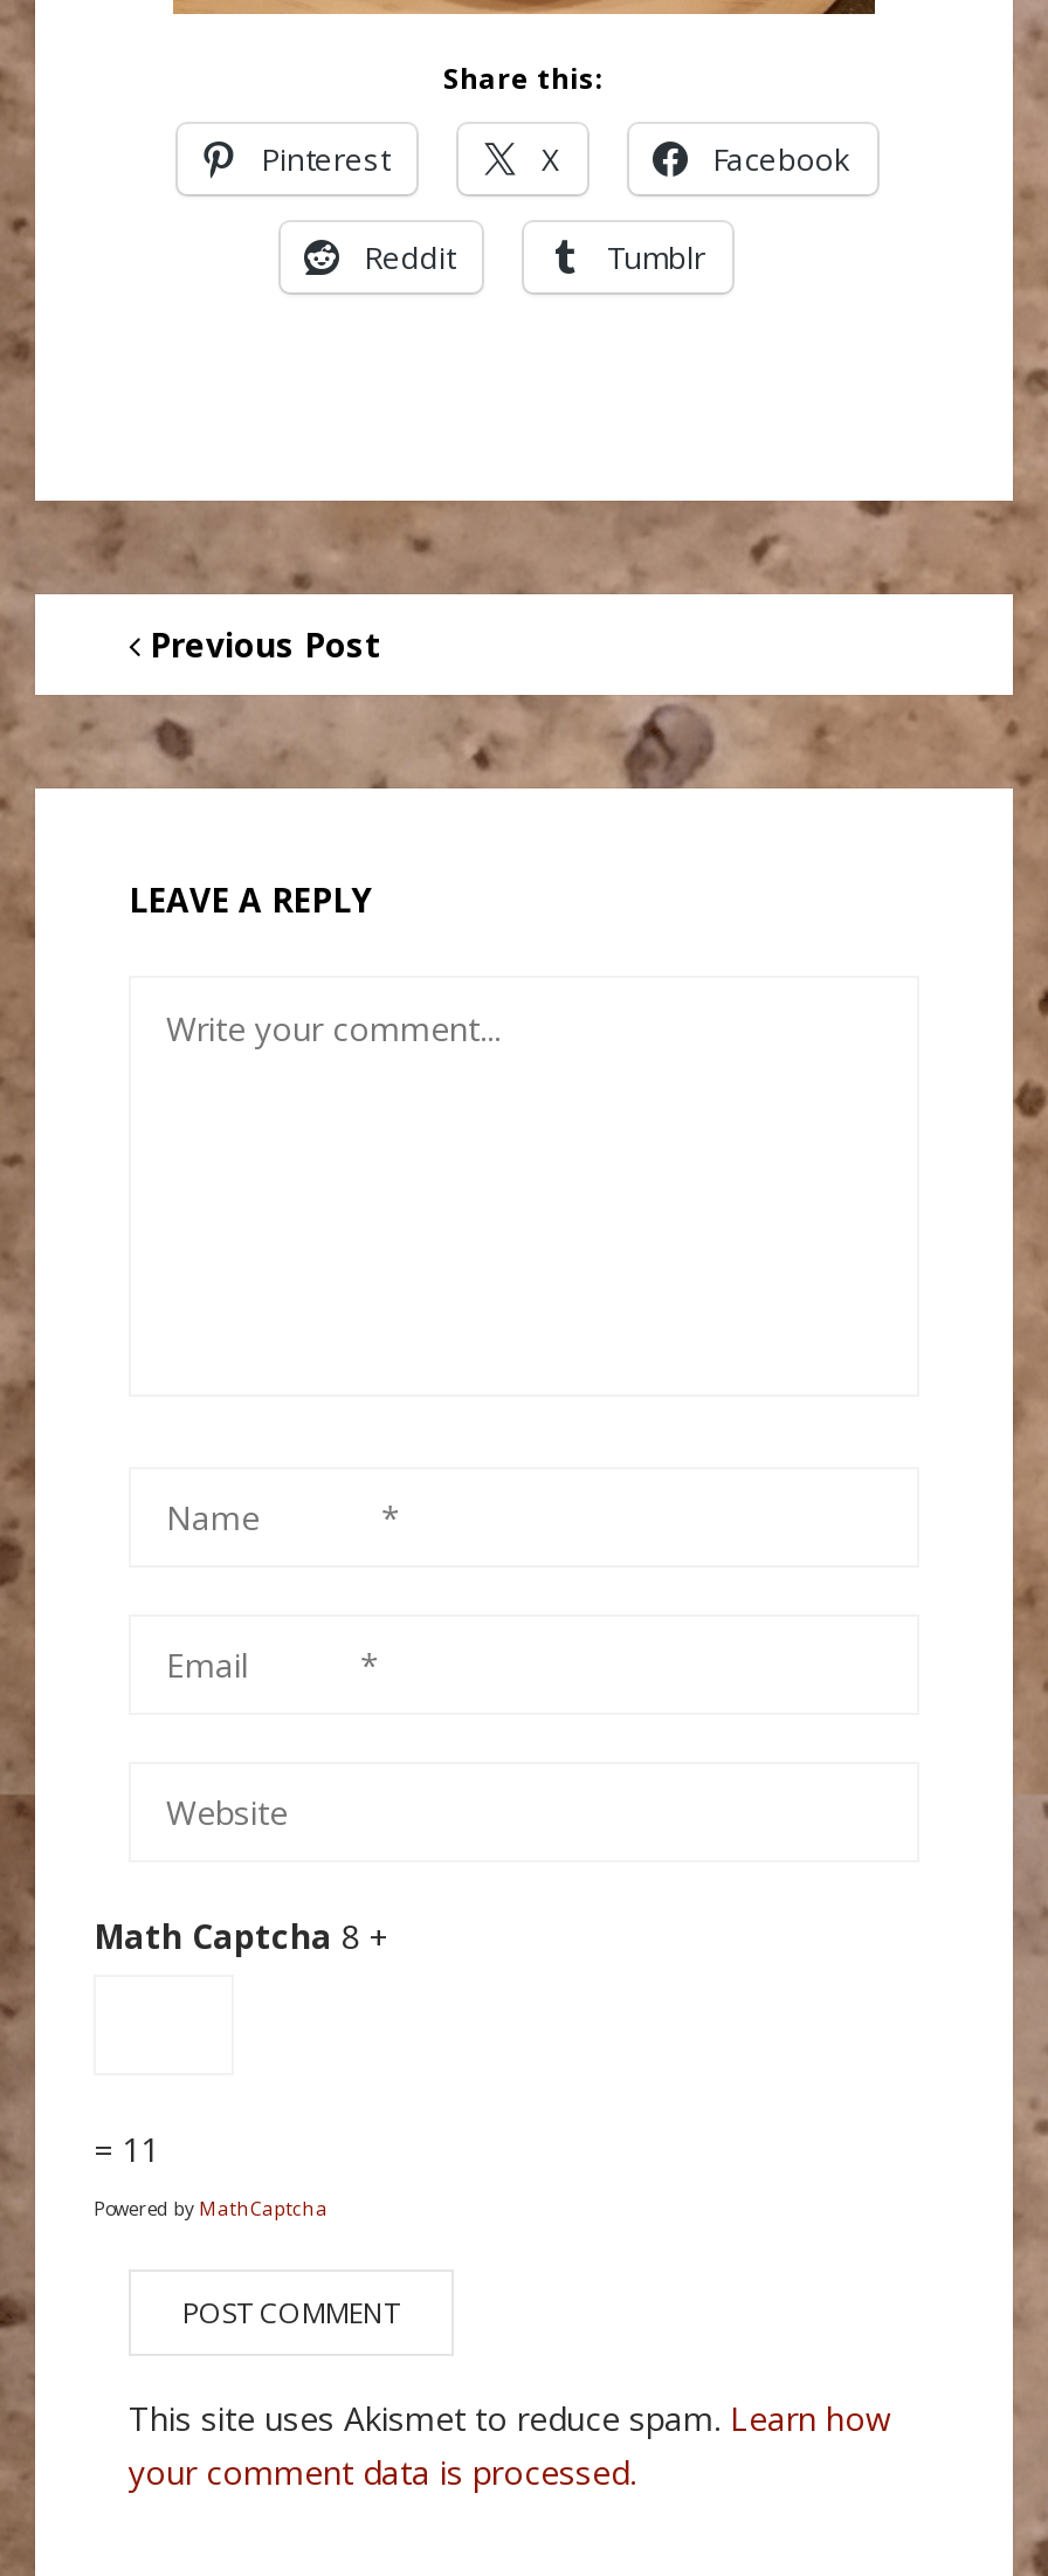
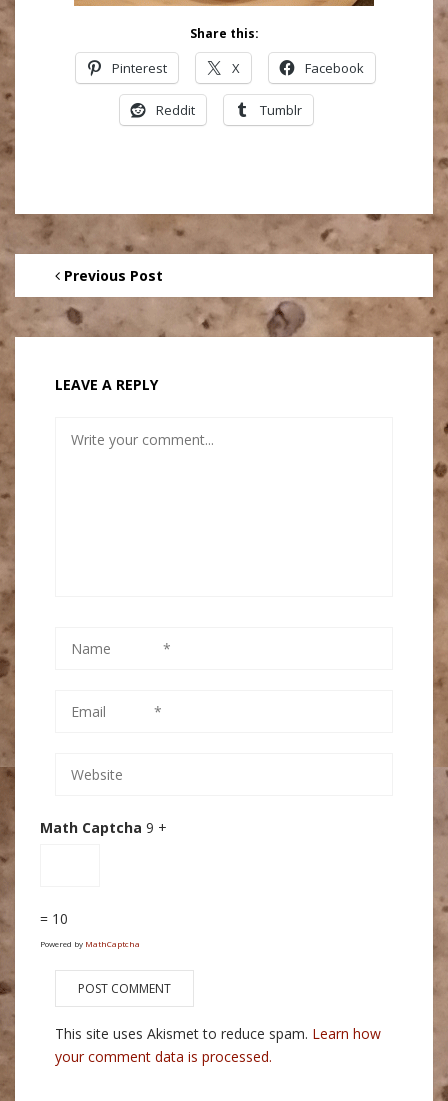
[94,1914,391,1958] Math Captcha 8 + -> [40,818,167,837] Math Captcha 9 +
[94,2127,159,2171] = 11 -> [40,909,68,928] = 10

